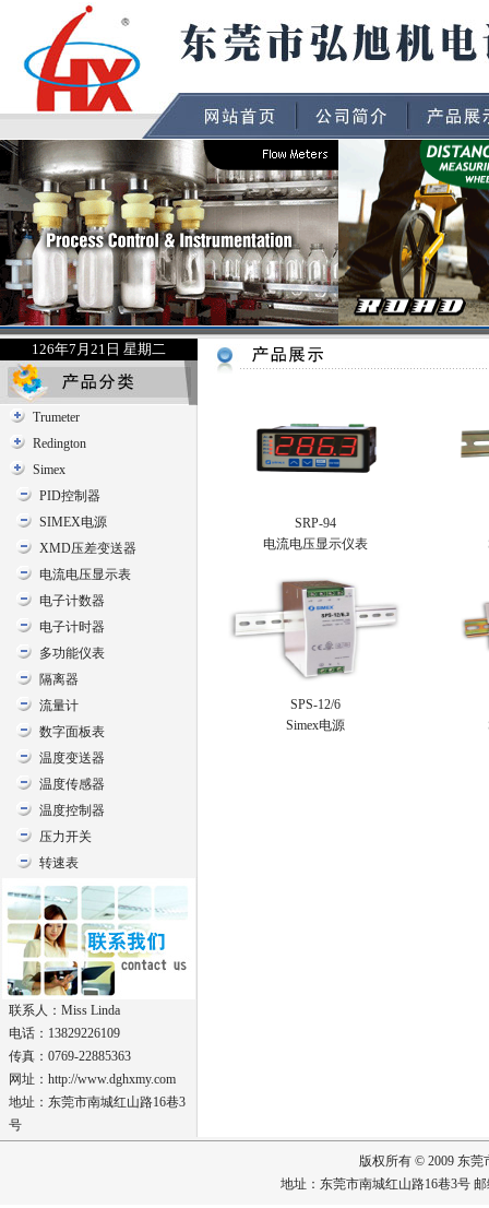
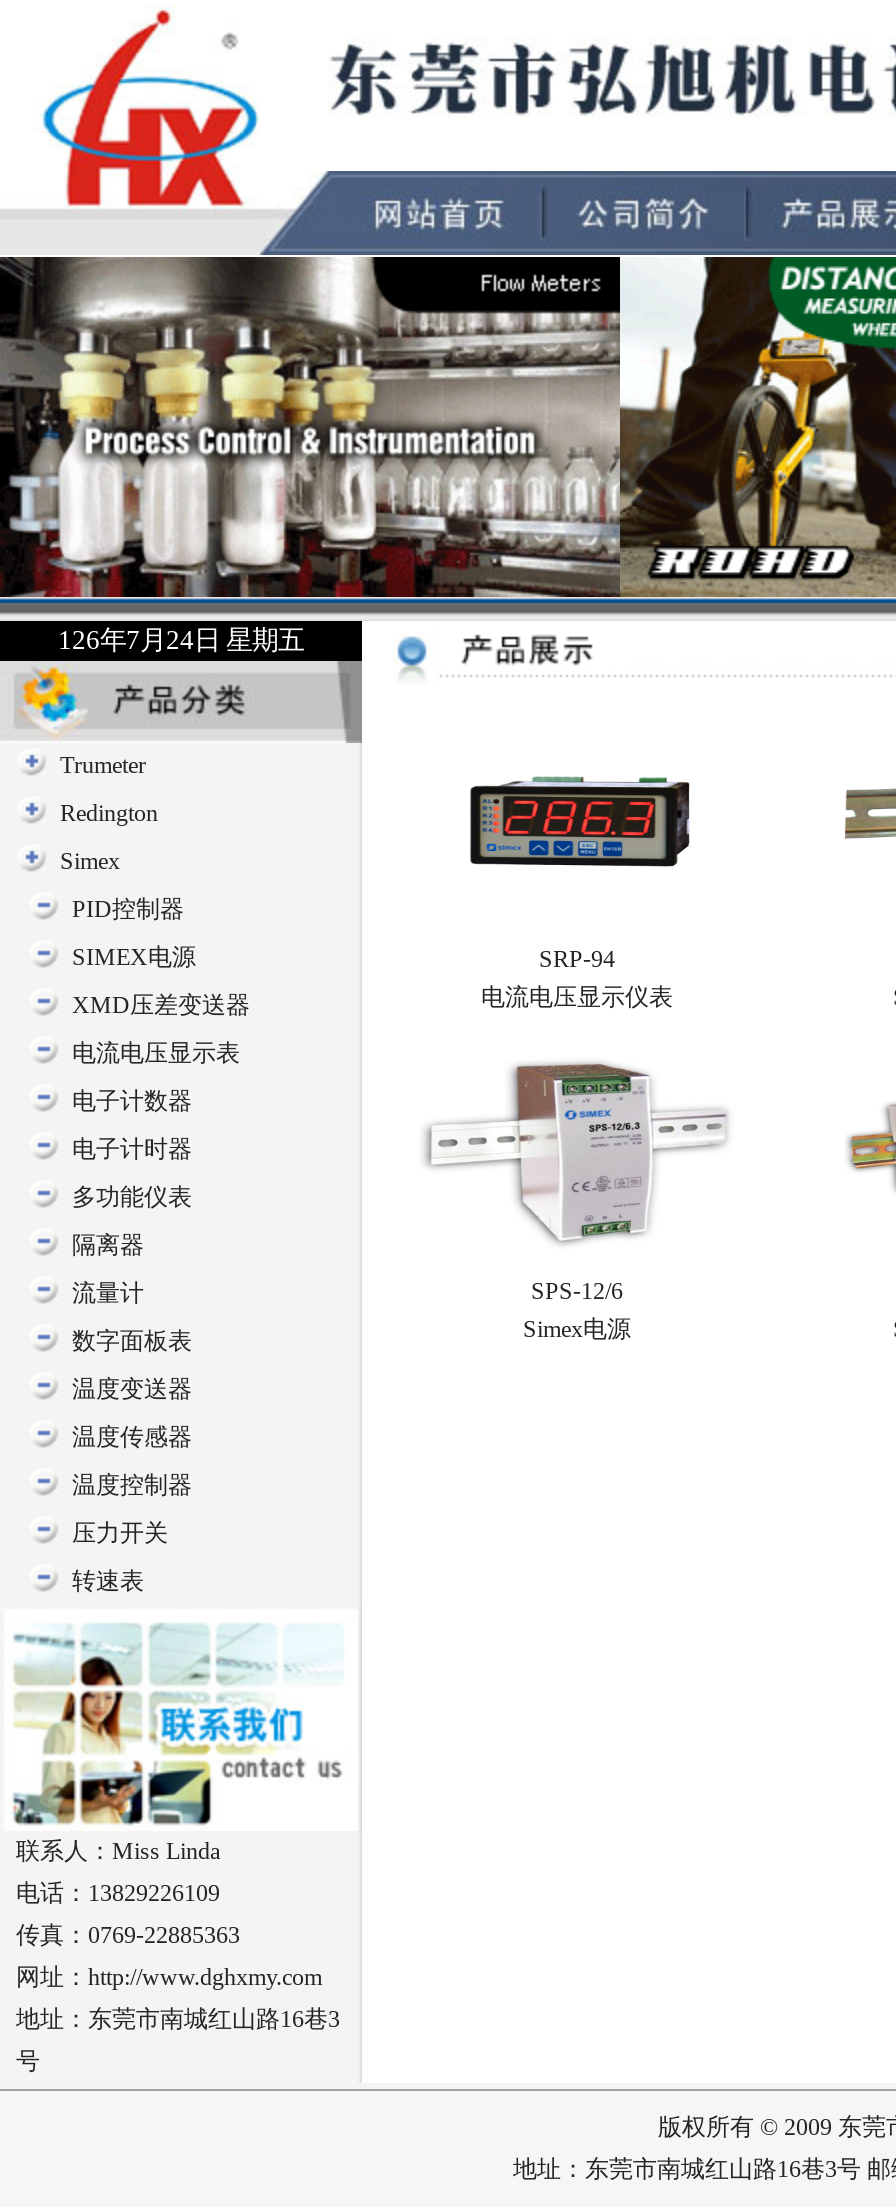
[32,341,166,357] 126年7月21日 星期二 -> [58,625,304,655] 126年7月24日 星期五

